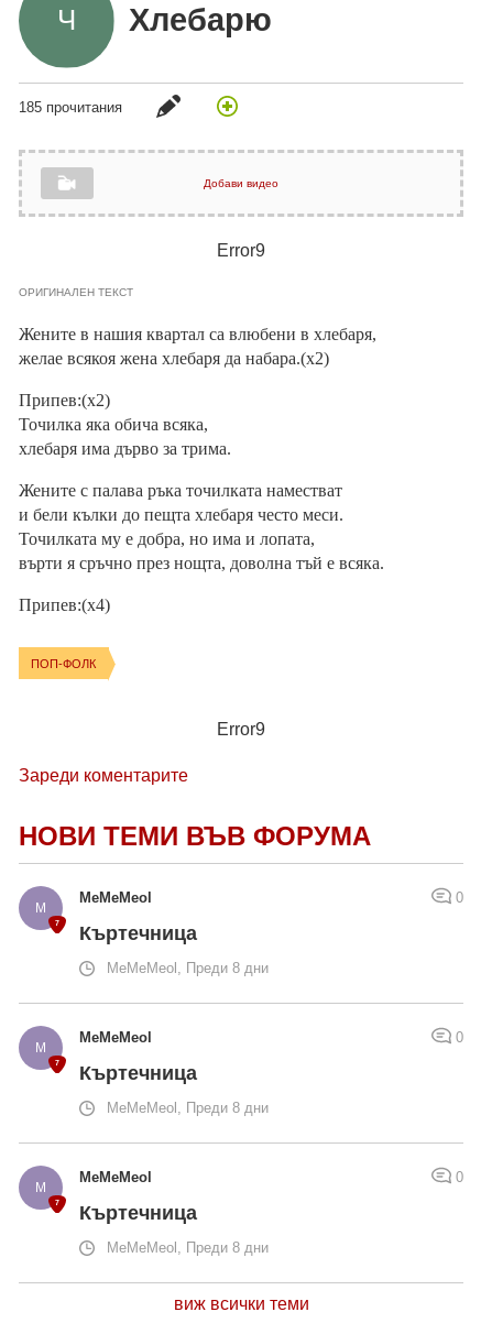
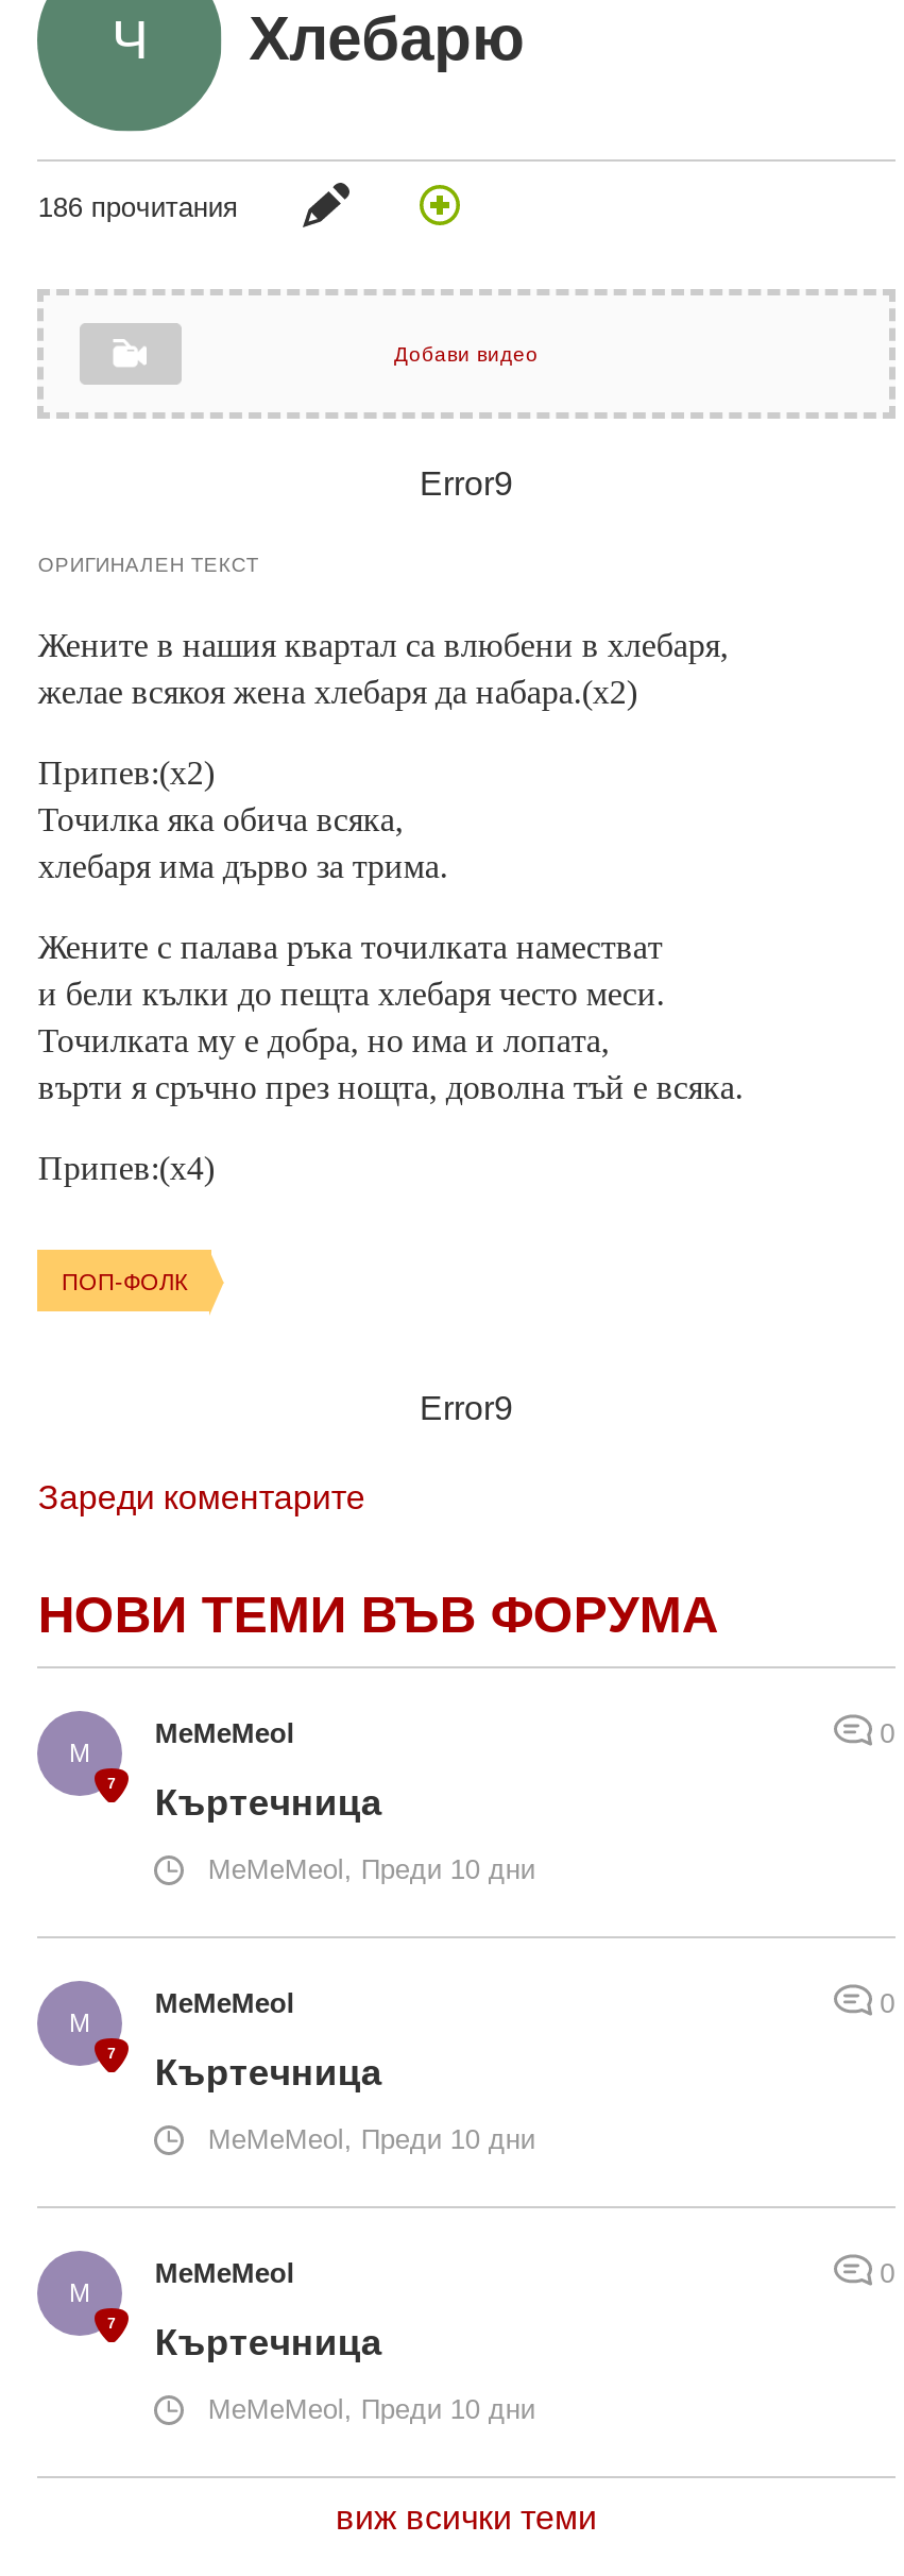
[19,99,123,115] 185 прочитания -> [38,191,238,223] 186 прочитания
[107,960,269,977] MeMeMeol, Преди 8 дни -> [208,1854,535,1886] MeMeMeol, Преди 10 дни
[107,1100,269,1117] MeMeMeol, Преди 8 дни -> [208,2124,535,2156] MeMeMeol, Преди 10 дни
[107,1240,269,1256] MeMeMeol, Преди 8 дни -> [208,2394,535,2426] MeMeMeol, Преди 10 дни

